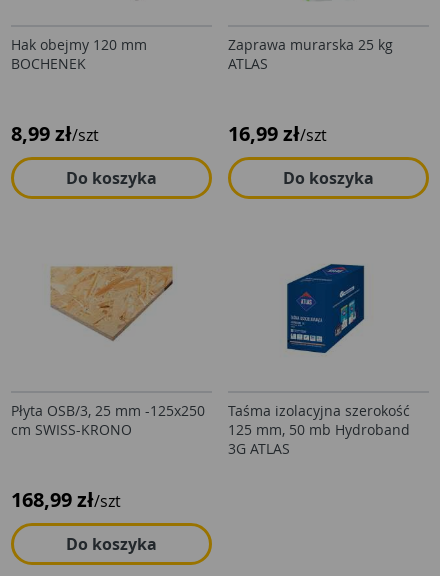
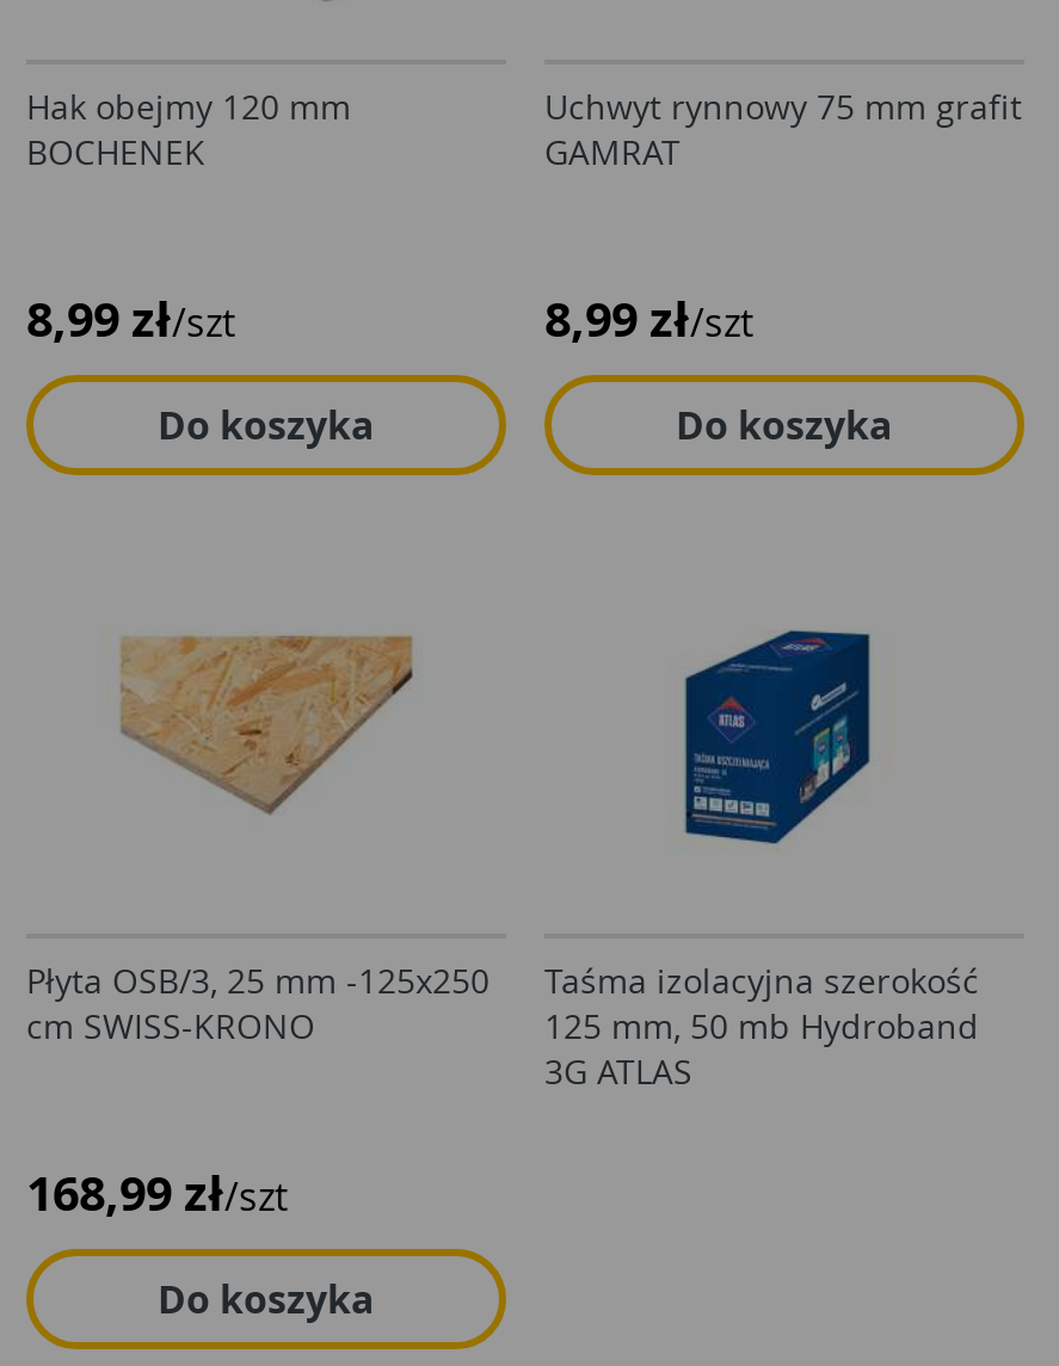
[228,35,393,73] Zaprawa murarska 25 kg | ATLAS -> [544,84,1022,174] Uchwyt rynnowy 75 mm grafit | GAMRAT
[228,120,327,147] 16,99 zł/szt -> [544,287,755,351] 8,99 zł/szt

